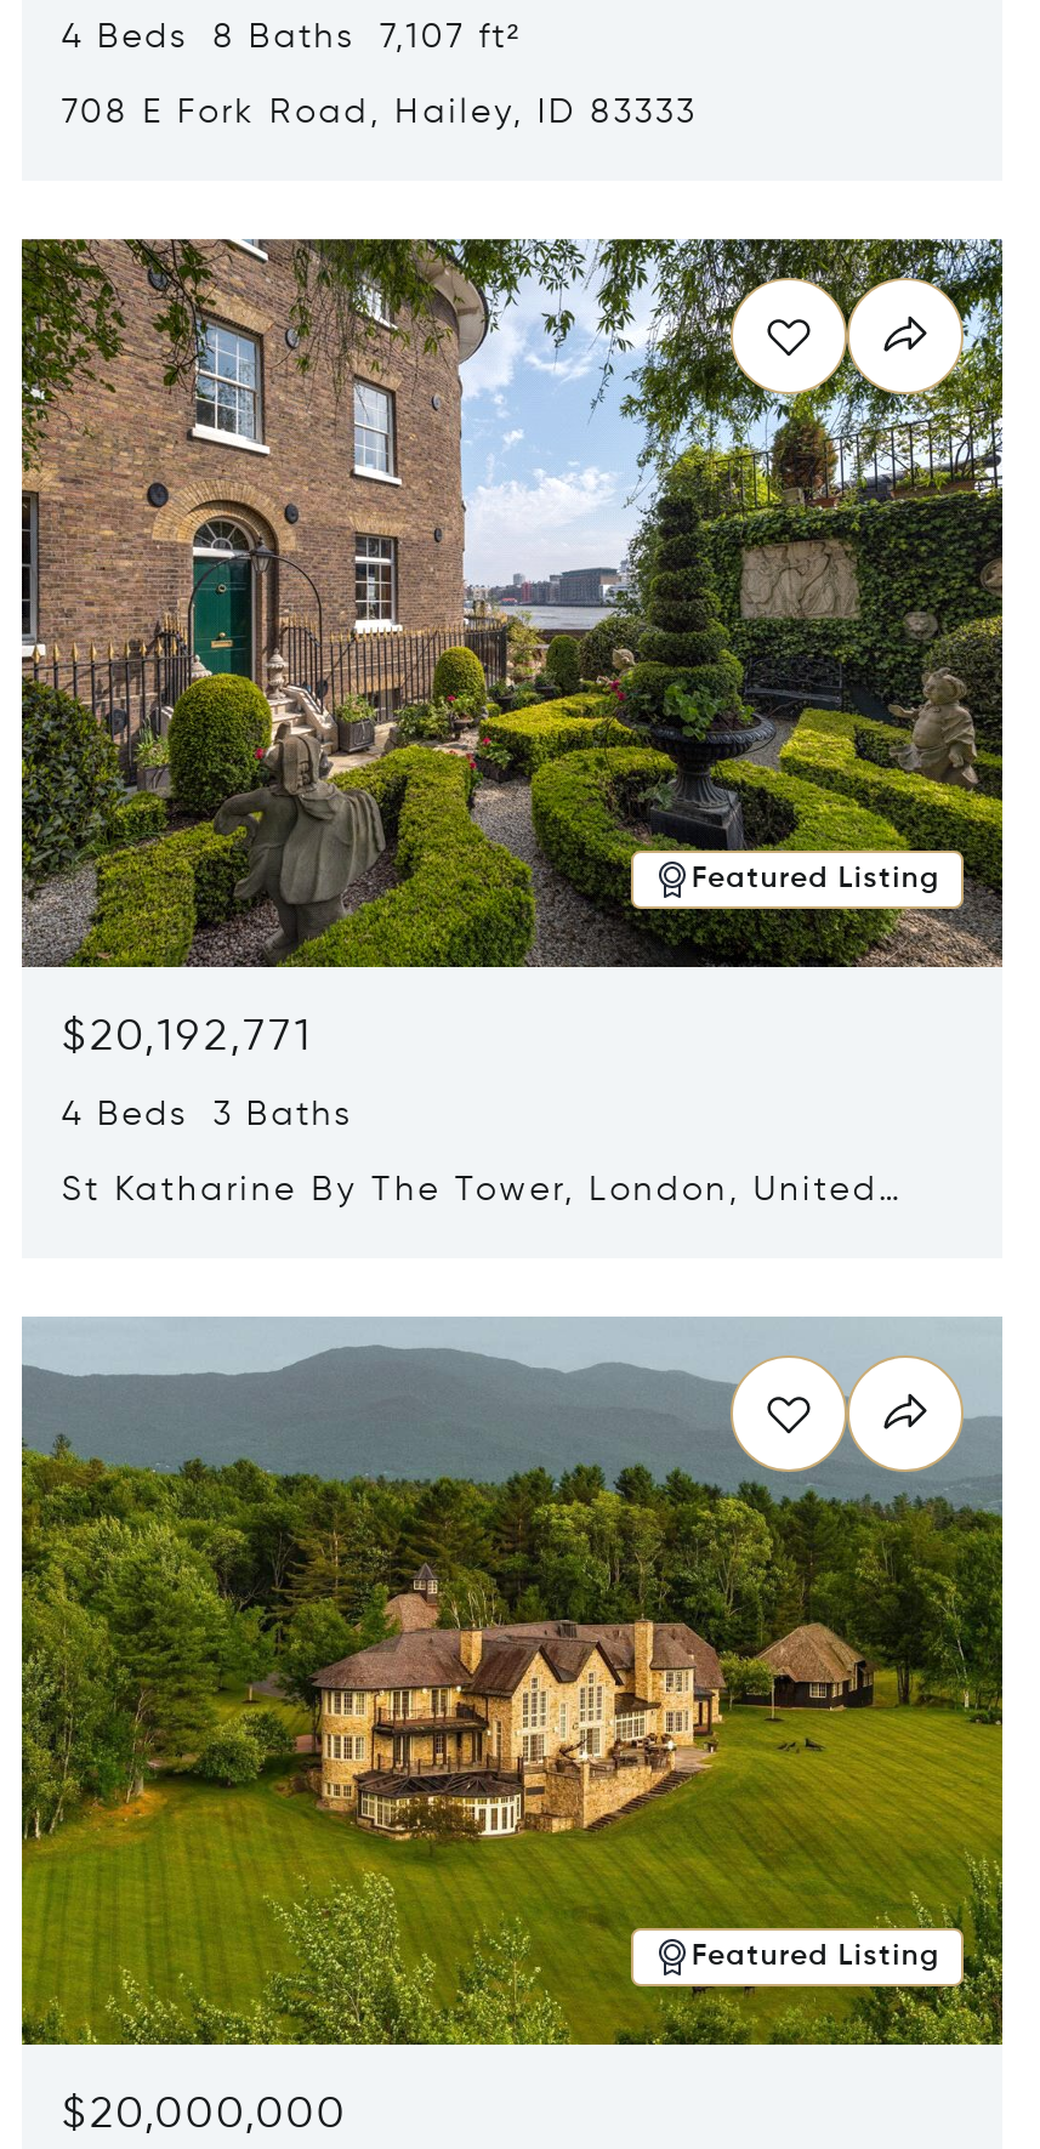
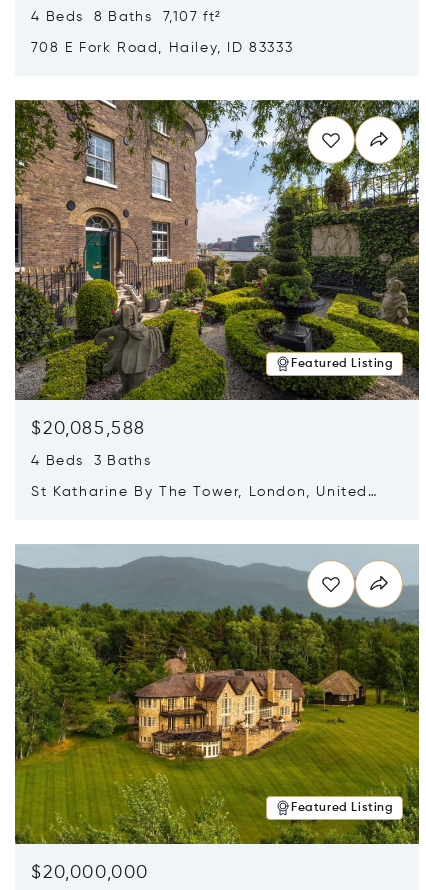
[62,1016,313,1059] $20,192,771 -> [31,420,146,438] $20,085,588

